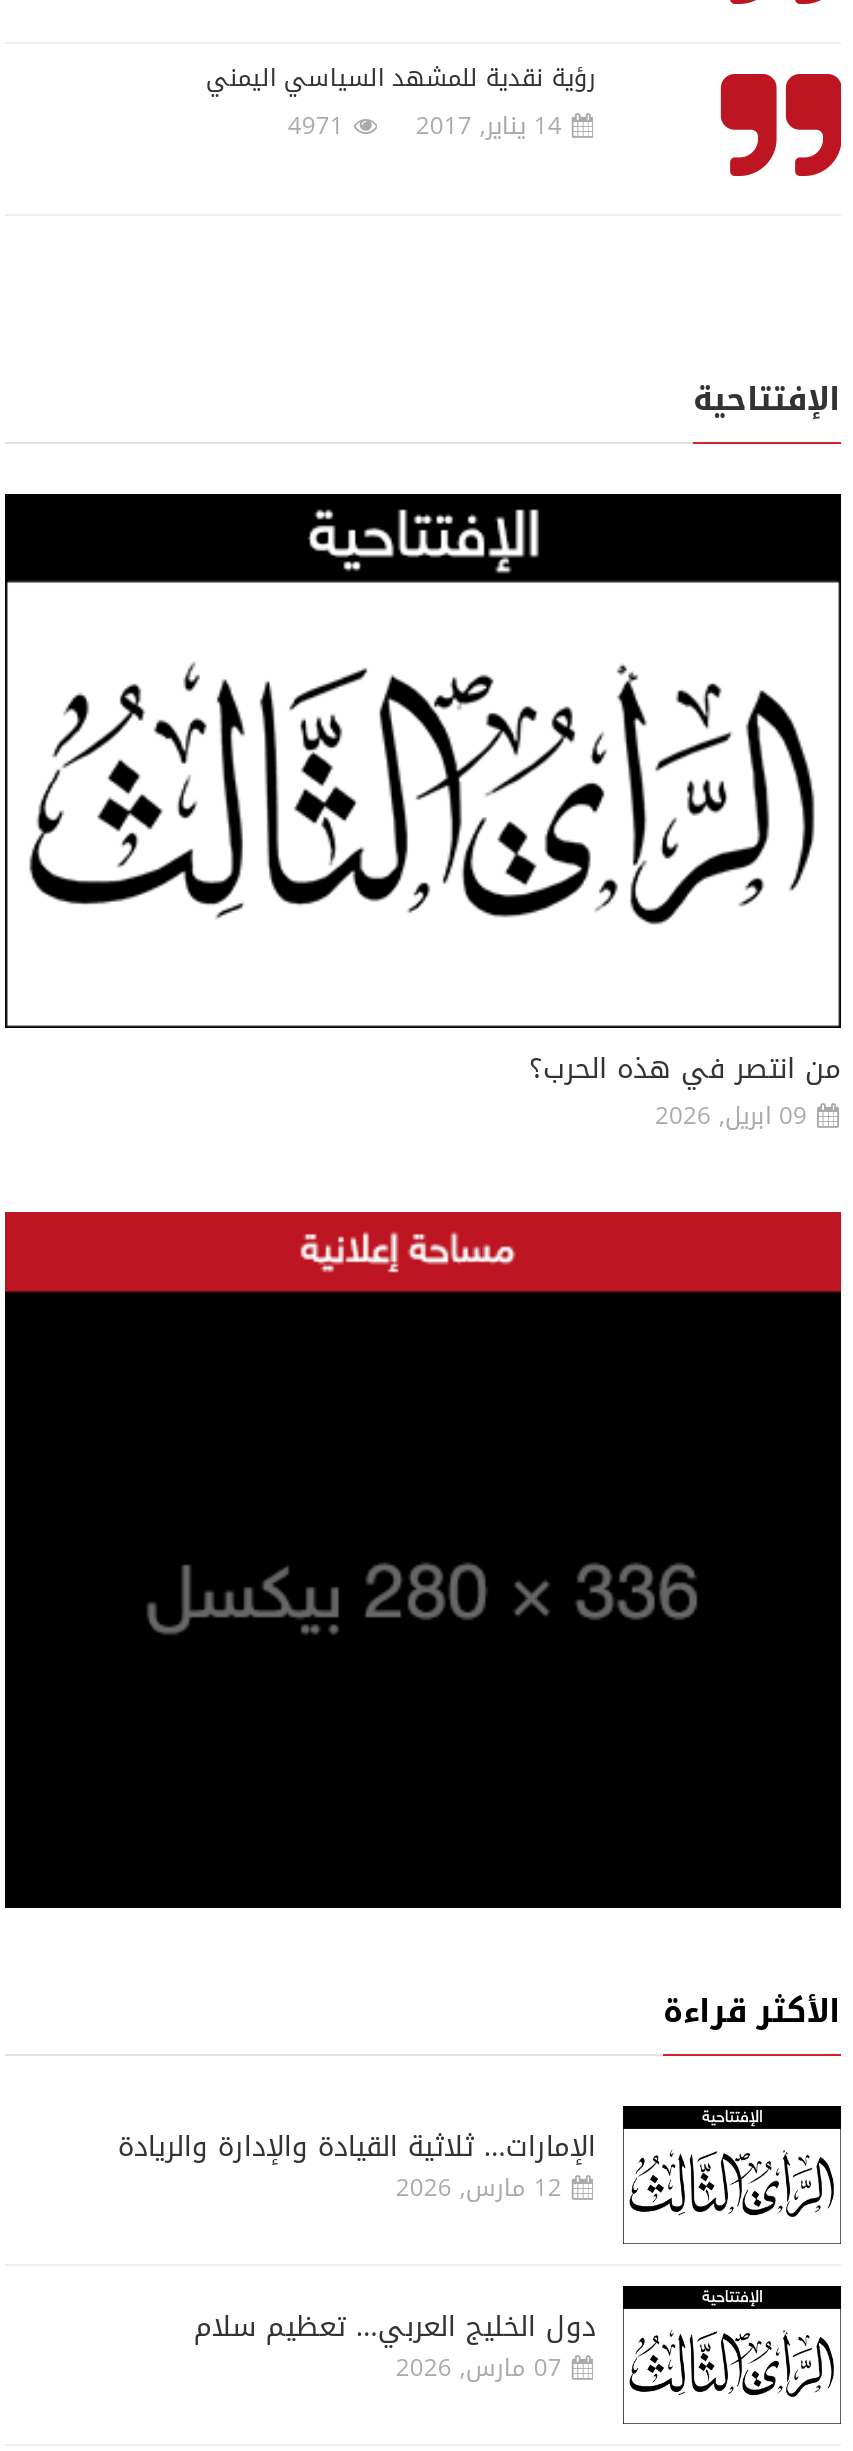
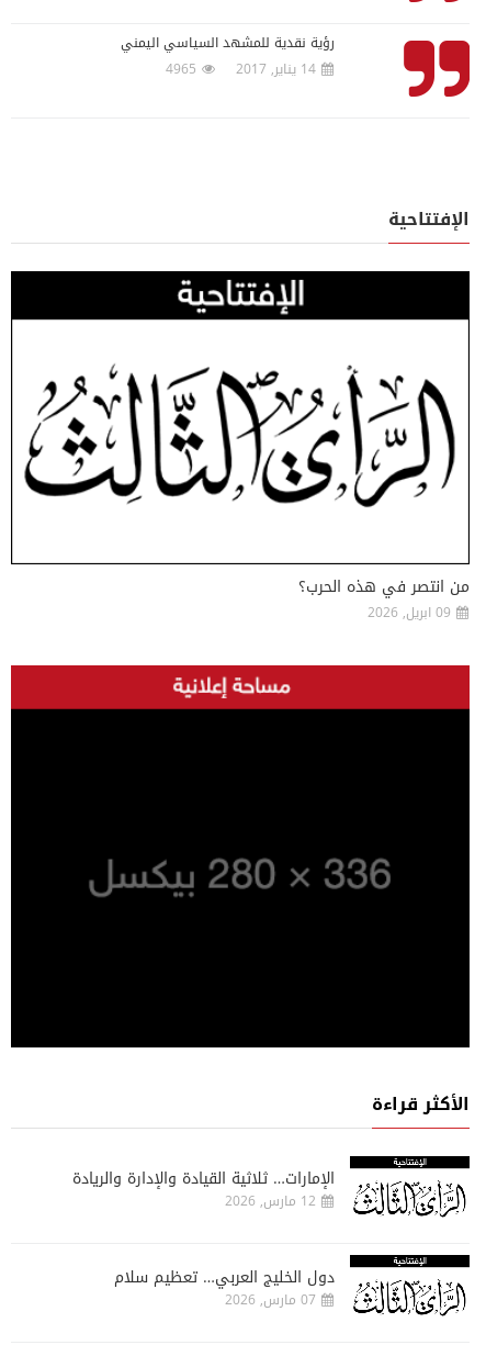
[288,104,344,148] 4971 -> [166,57,197,81] 4965

